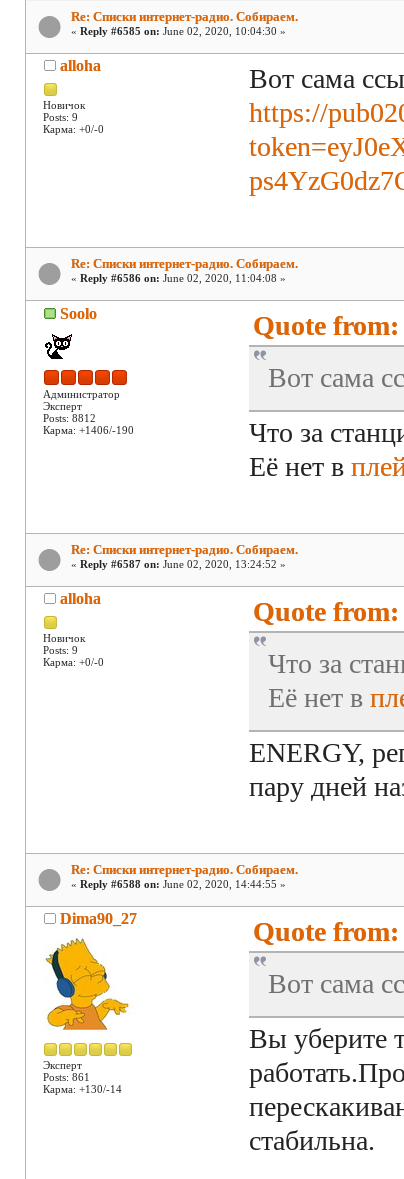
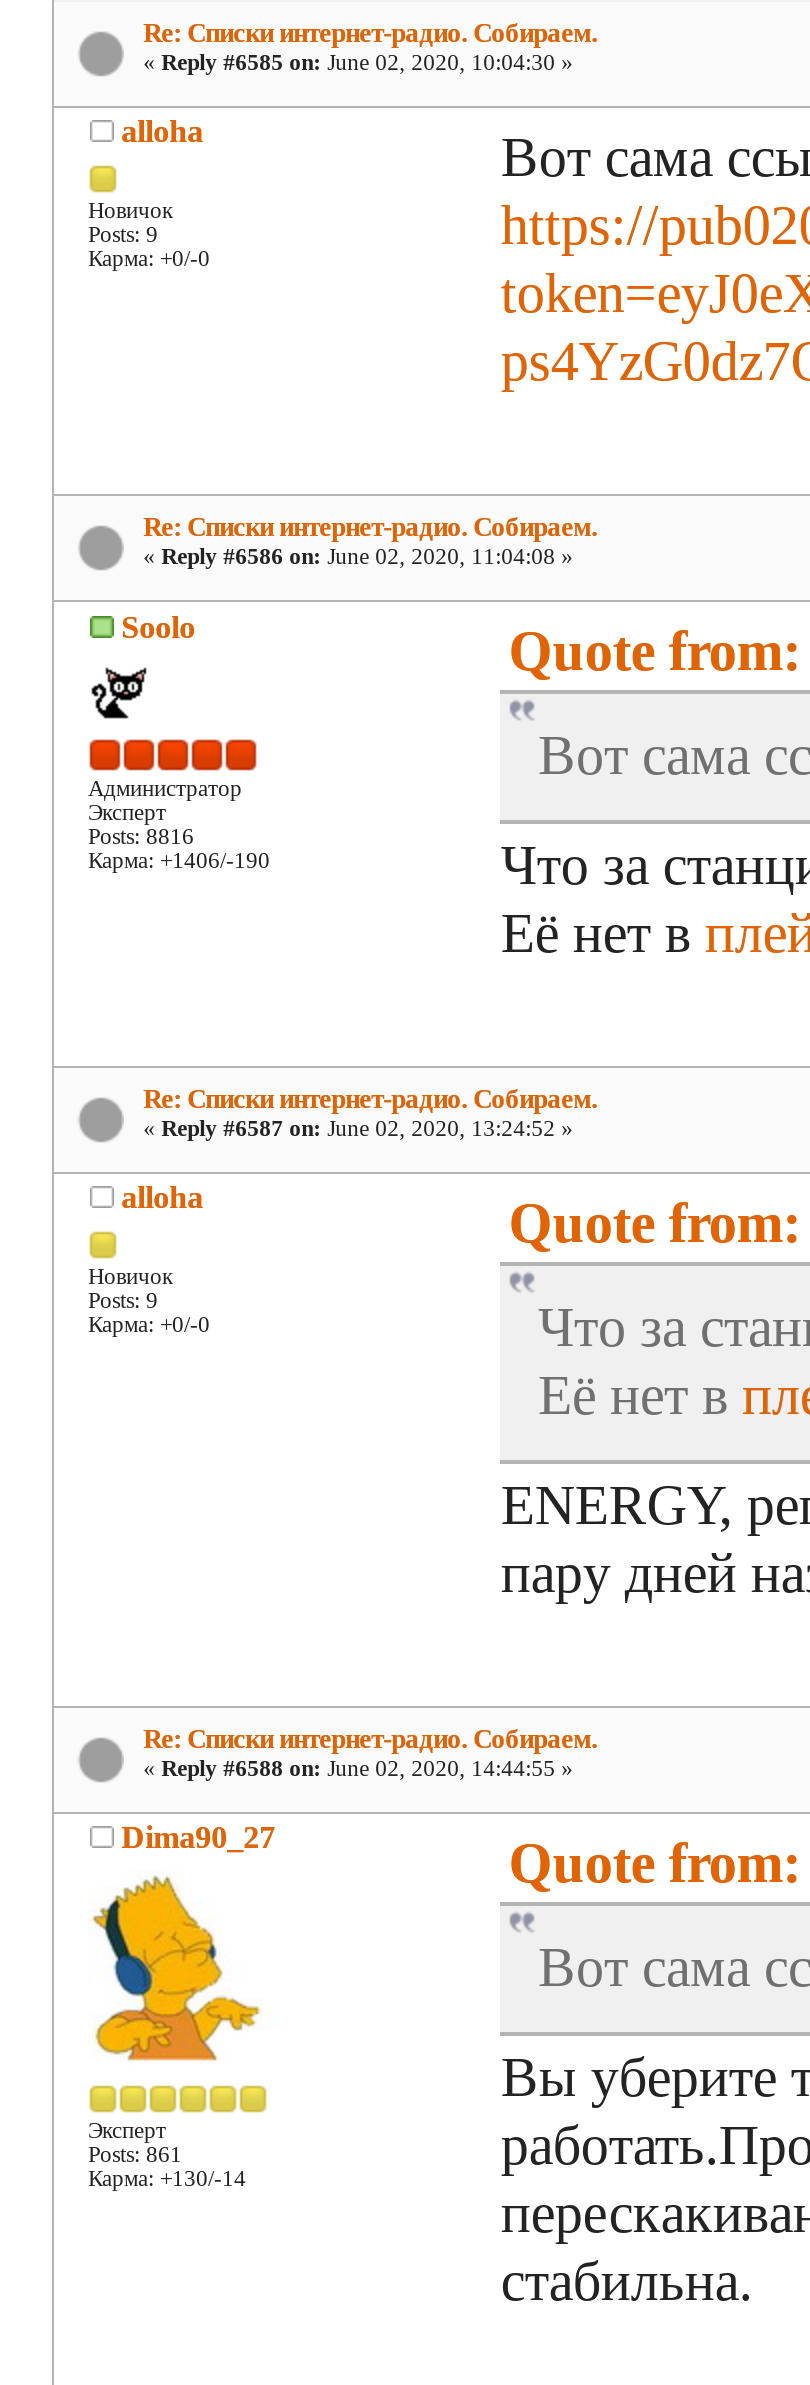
[43,411,96,423] Posts: 8812 -> [88,823,194,847] Posts: 8816

